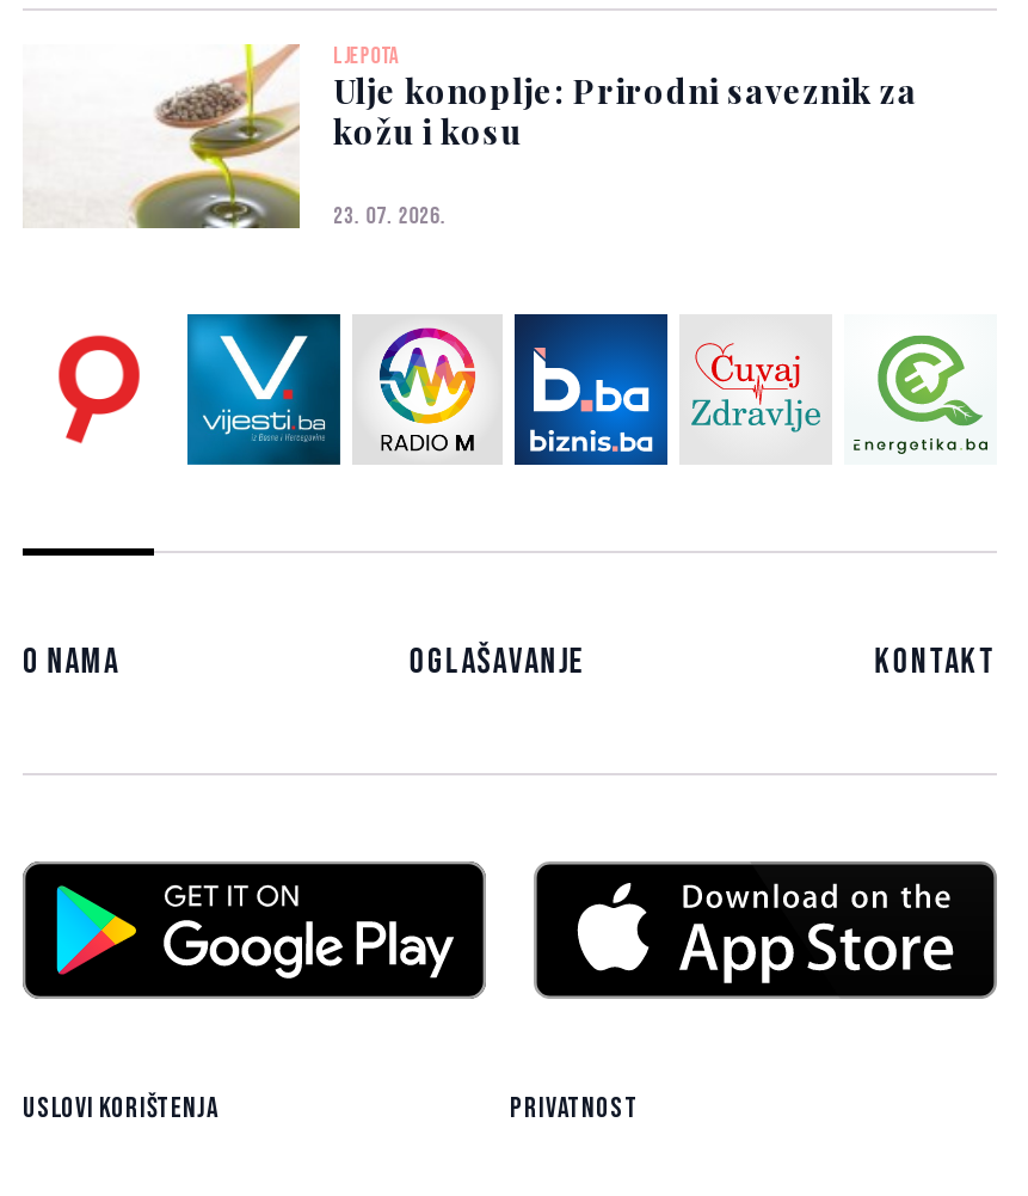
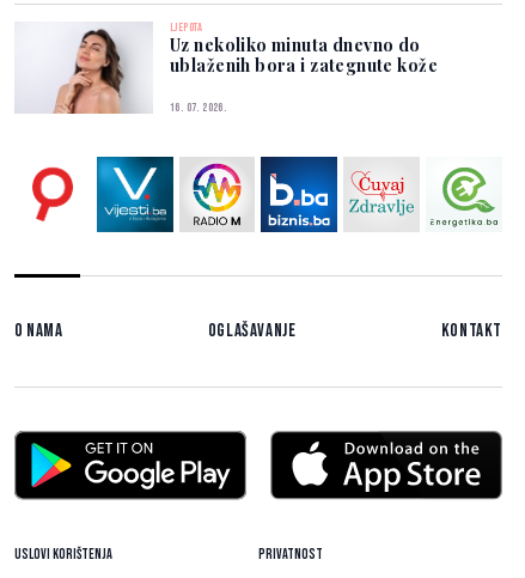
[104,42,917,231] [image] | Ulje konoplje: Prirodni saveznik za | kožu i kosu -> [53,23,438,115] [image] | Uz nekoliko minuta dnevno do | ublaženih bora i zategnute kože
[333,201,446,230] 23. 07. 2026. -> [170,100,226,114] 16. 07. 2026.

